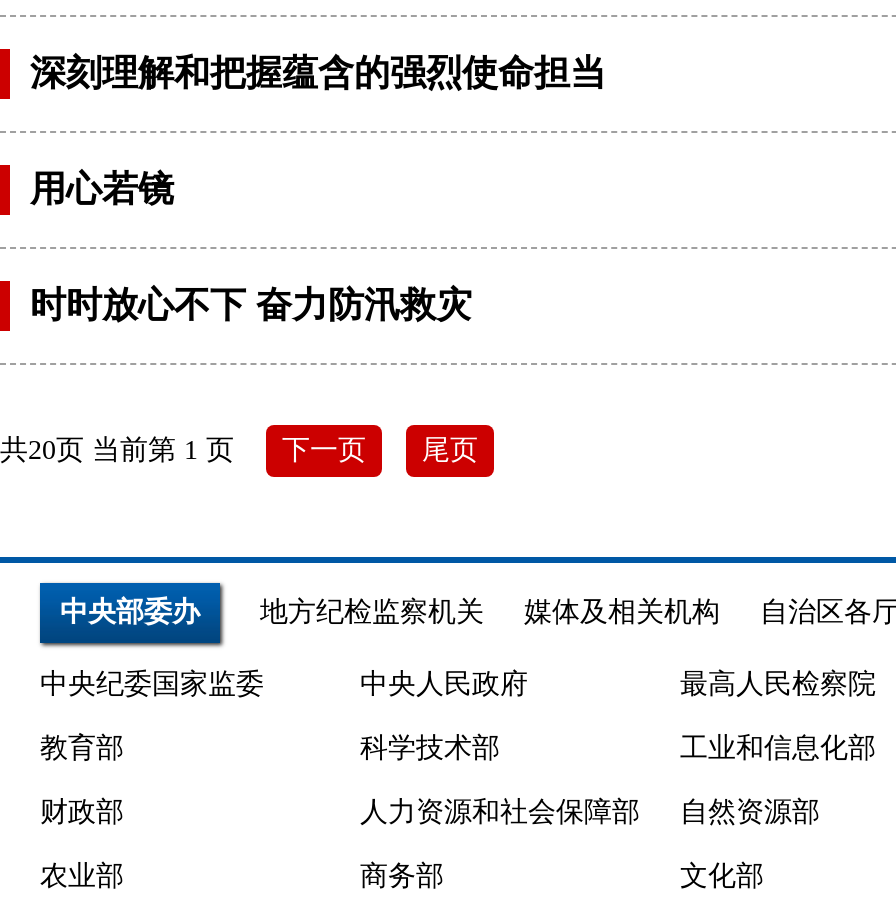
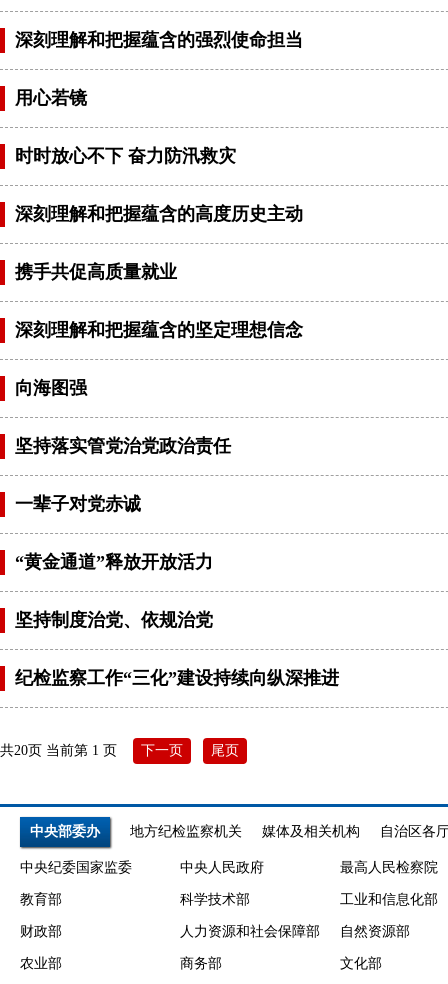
none -> [15,204,339,688] 深刻理解和把握蕴含的高度历史主动 | 携手共促高质量就业 | 深刻理解和把握蕴含的坚定理想信念 | 向海图强 | 坚持落实管党治党政治责任 | 一辈子对党赤诚 | “黄金通道”释放开放活力 | 坚持制度治党、依规治党 | 纪检监察工作“三化”建设持续向纵深推进

